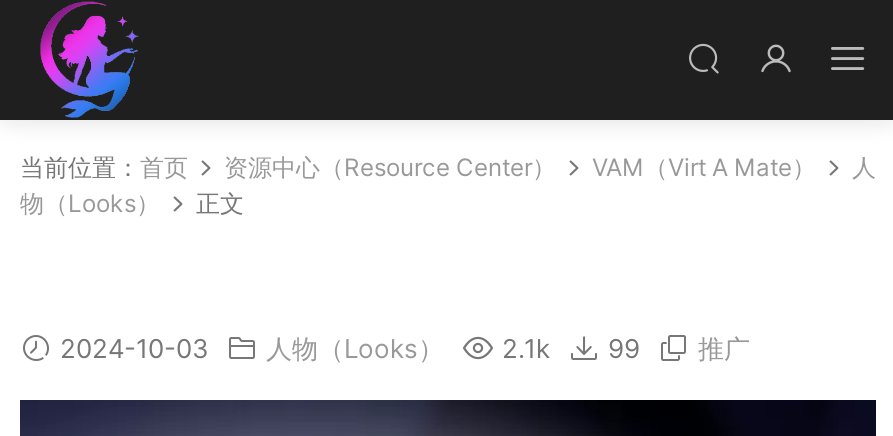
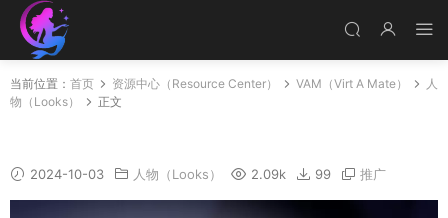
[52,332,750,364] 2024-10-03 人物（Looks） 2.1k 99 推广 -> [26,166,386,182] 2024-10-03 人物（Looks） 2.09k 99 推广

